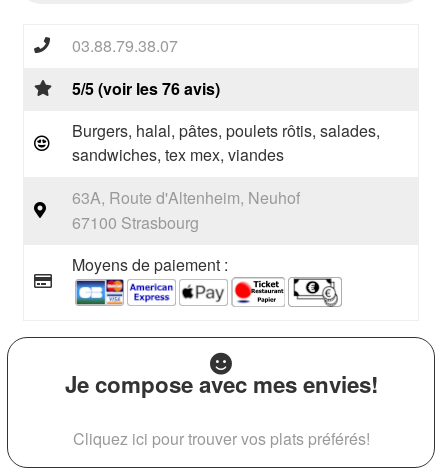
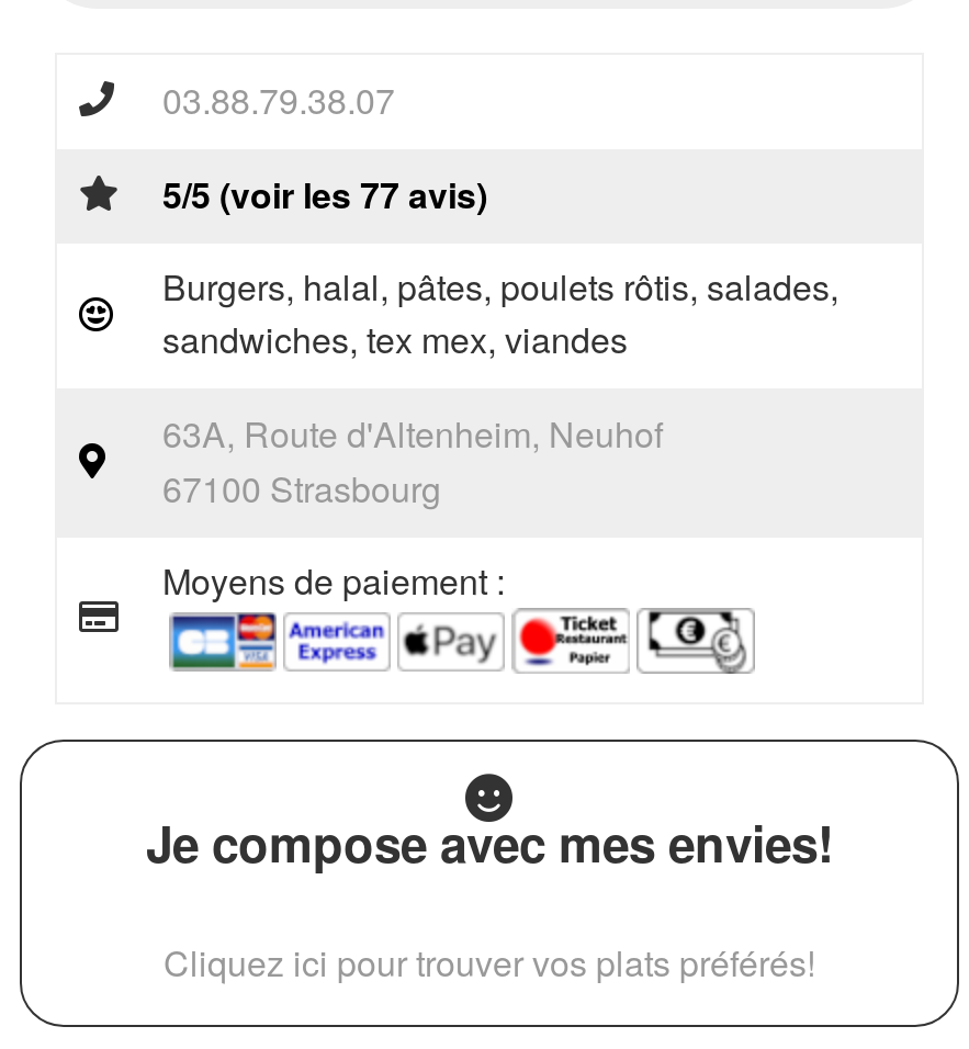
[72,77,220,100] 5/5 (voir les 76 avis) -> [162,169,487,219] 5/5 (voir les 77 avis)

